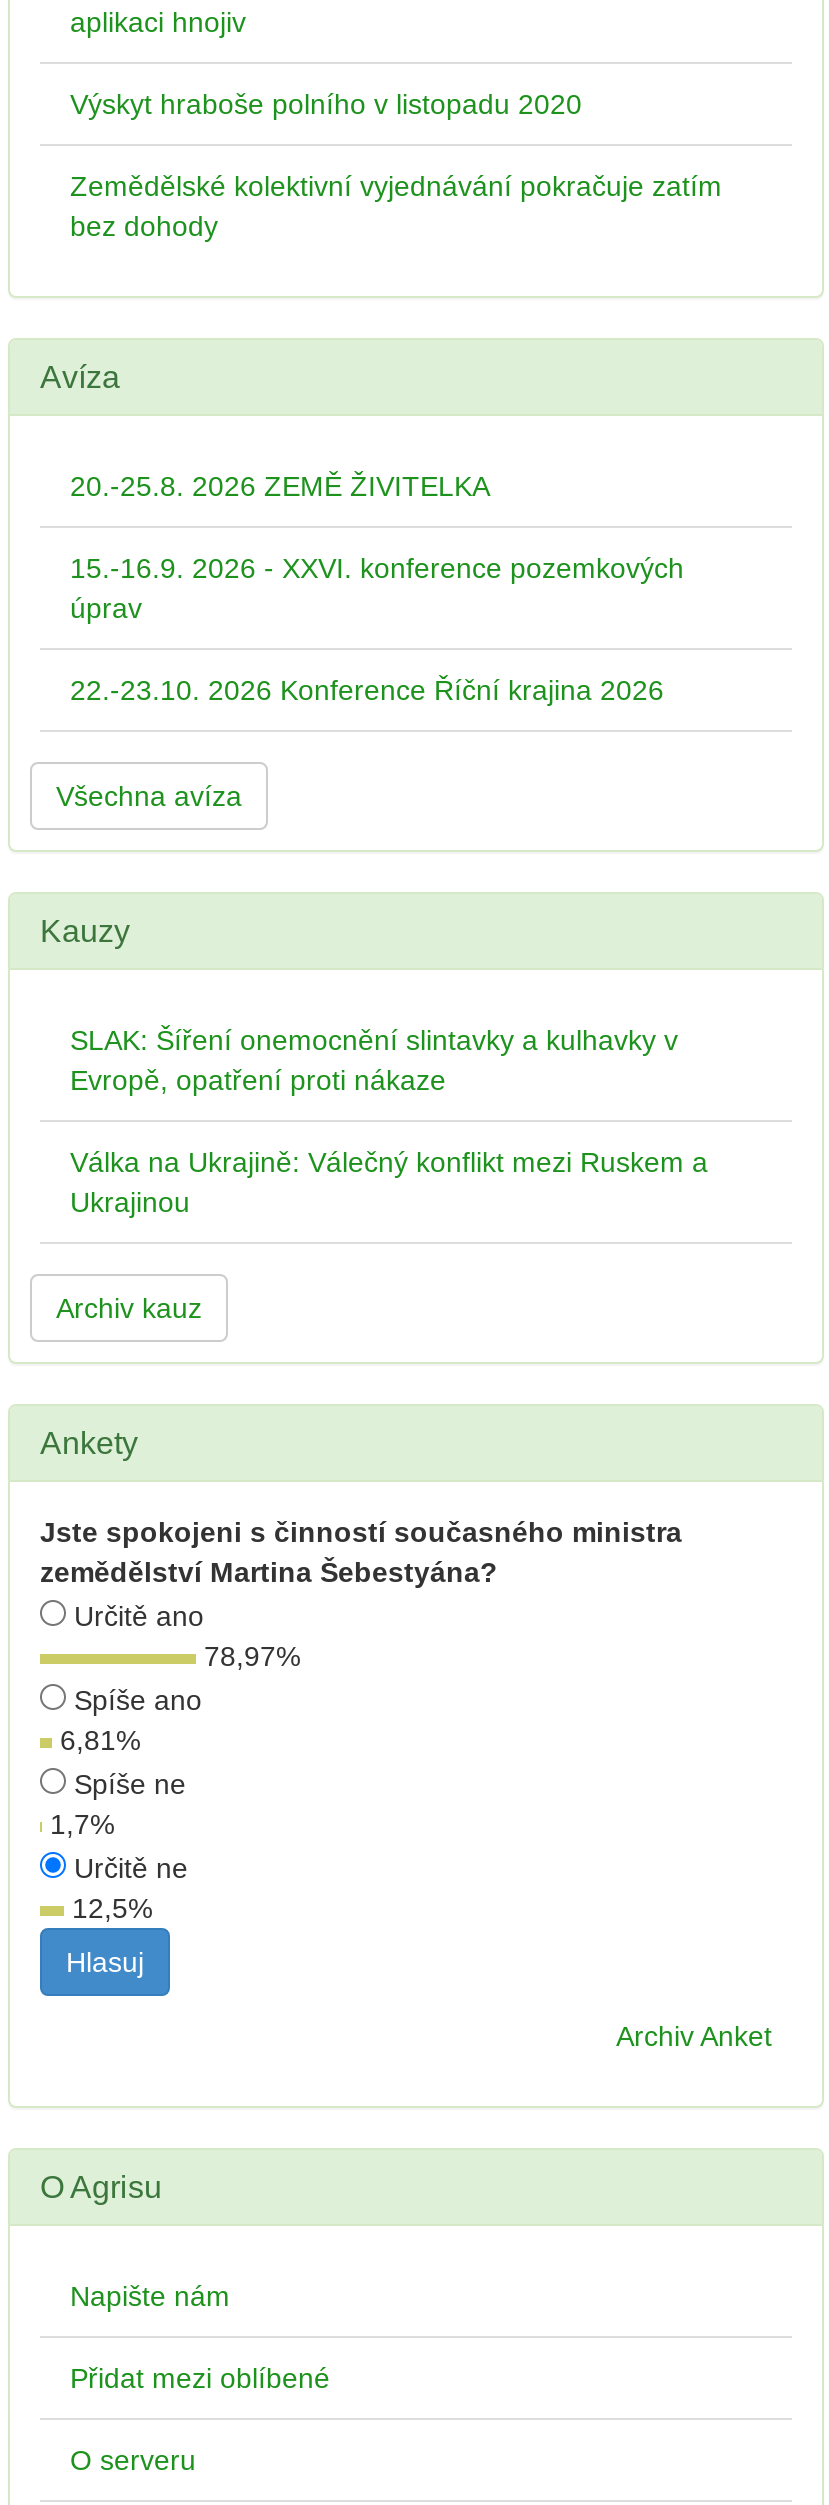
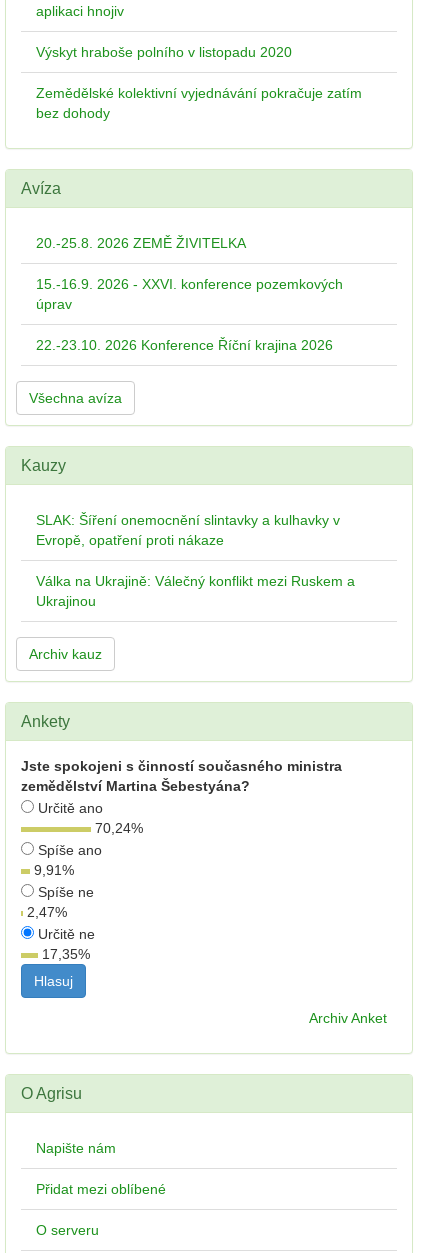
[196,1640,300,1672] 78,97% -> [91,820,143,836] 70,24%
[52,1724,140,1756] 6,81% -> [30,862,74,878] 9,91%
[42,1808,114,1840] 1,7% -> [23,904,67,920] 2,47%
[64,1892,152,1924] 12,5% -> [38,946,90,962] 17,35%

